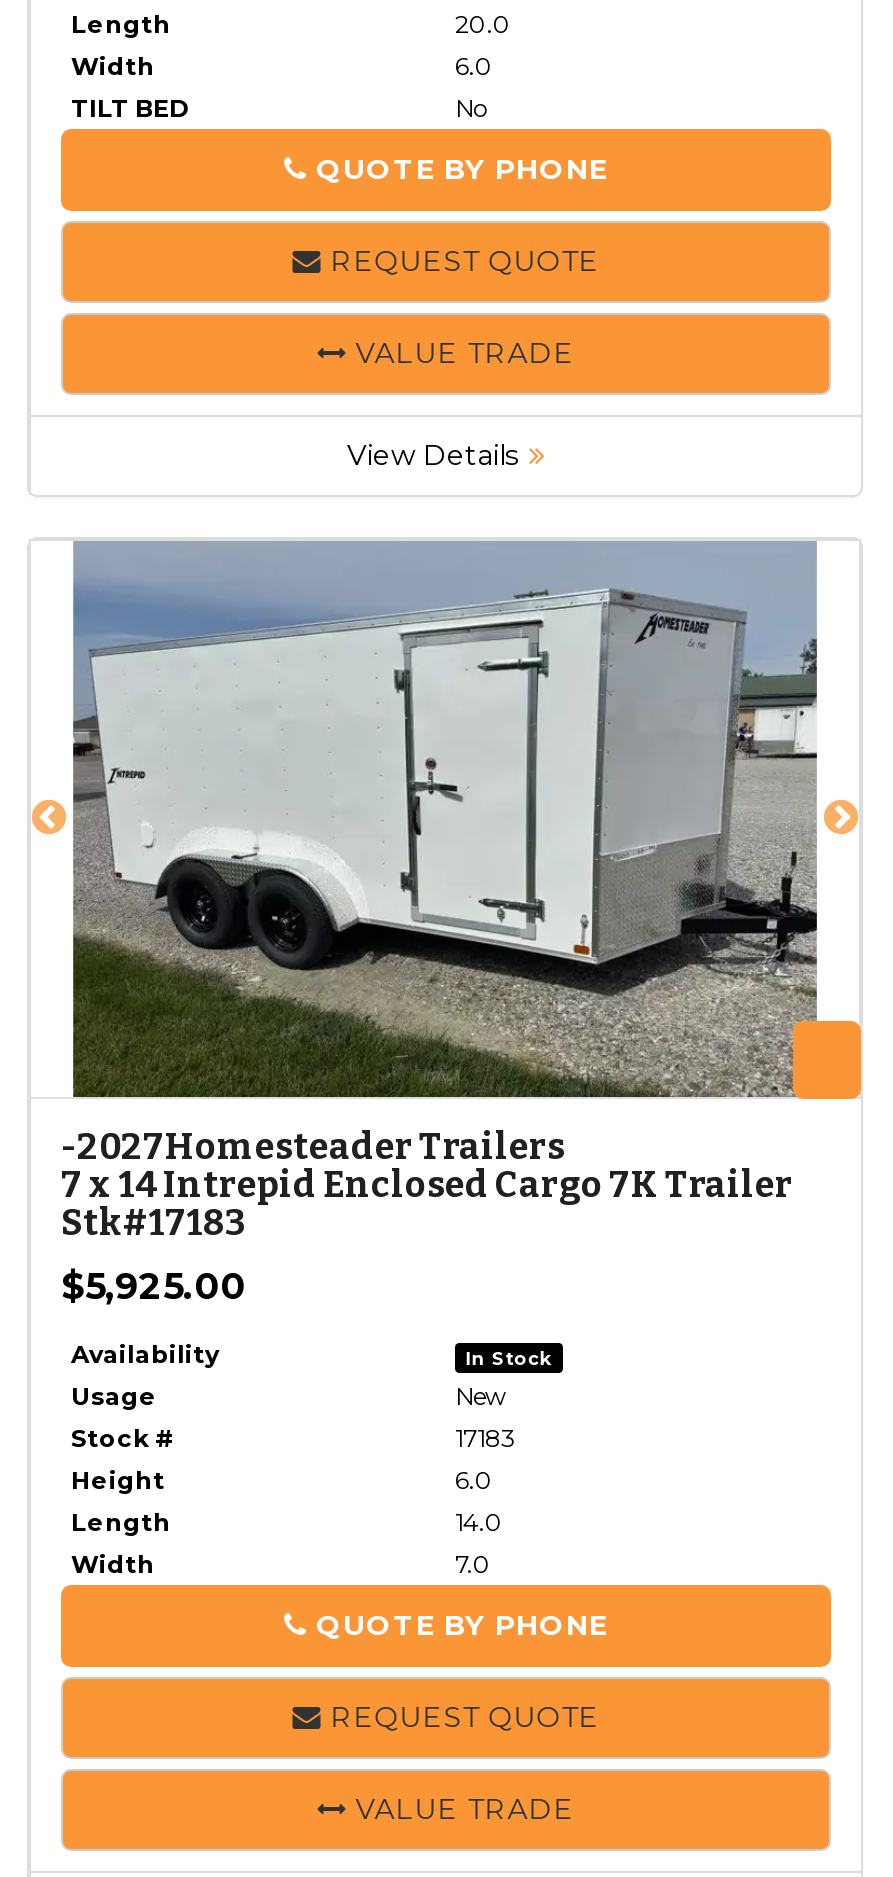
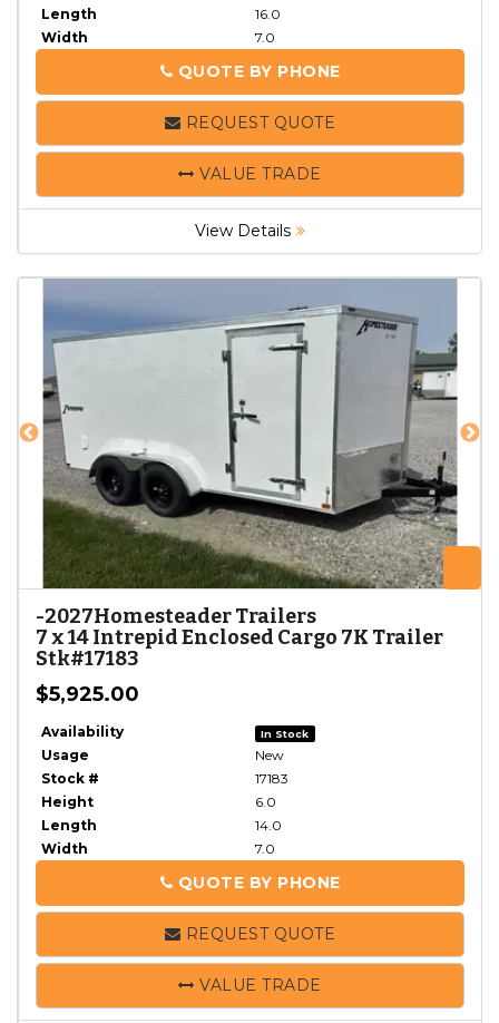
[455,8,511,38] 20.0 -> [255,5,281,22] 16.0
[71,50,493,122] 6.0 | TILT BED | No -> [255,29,275,45] 7.0

